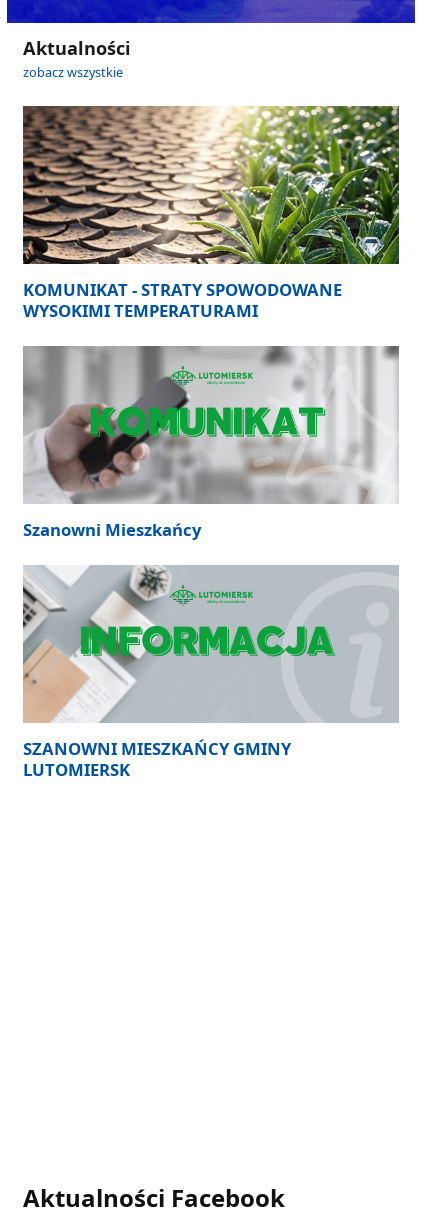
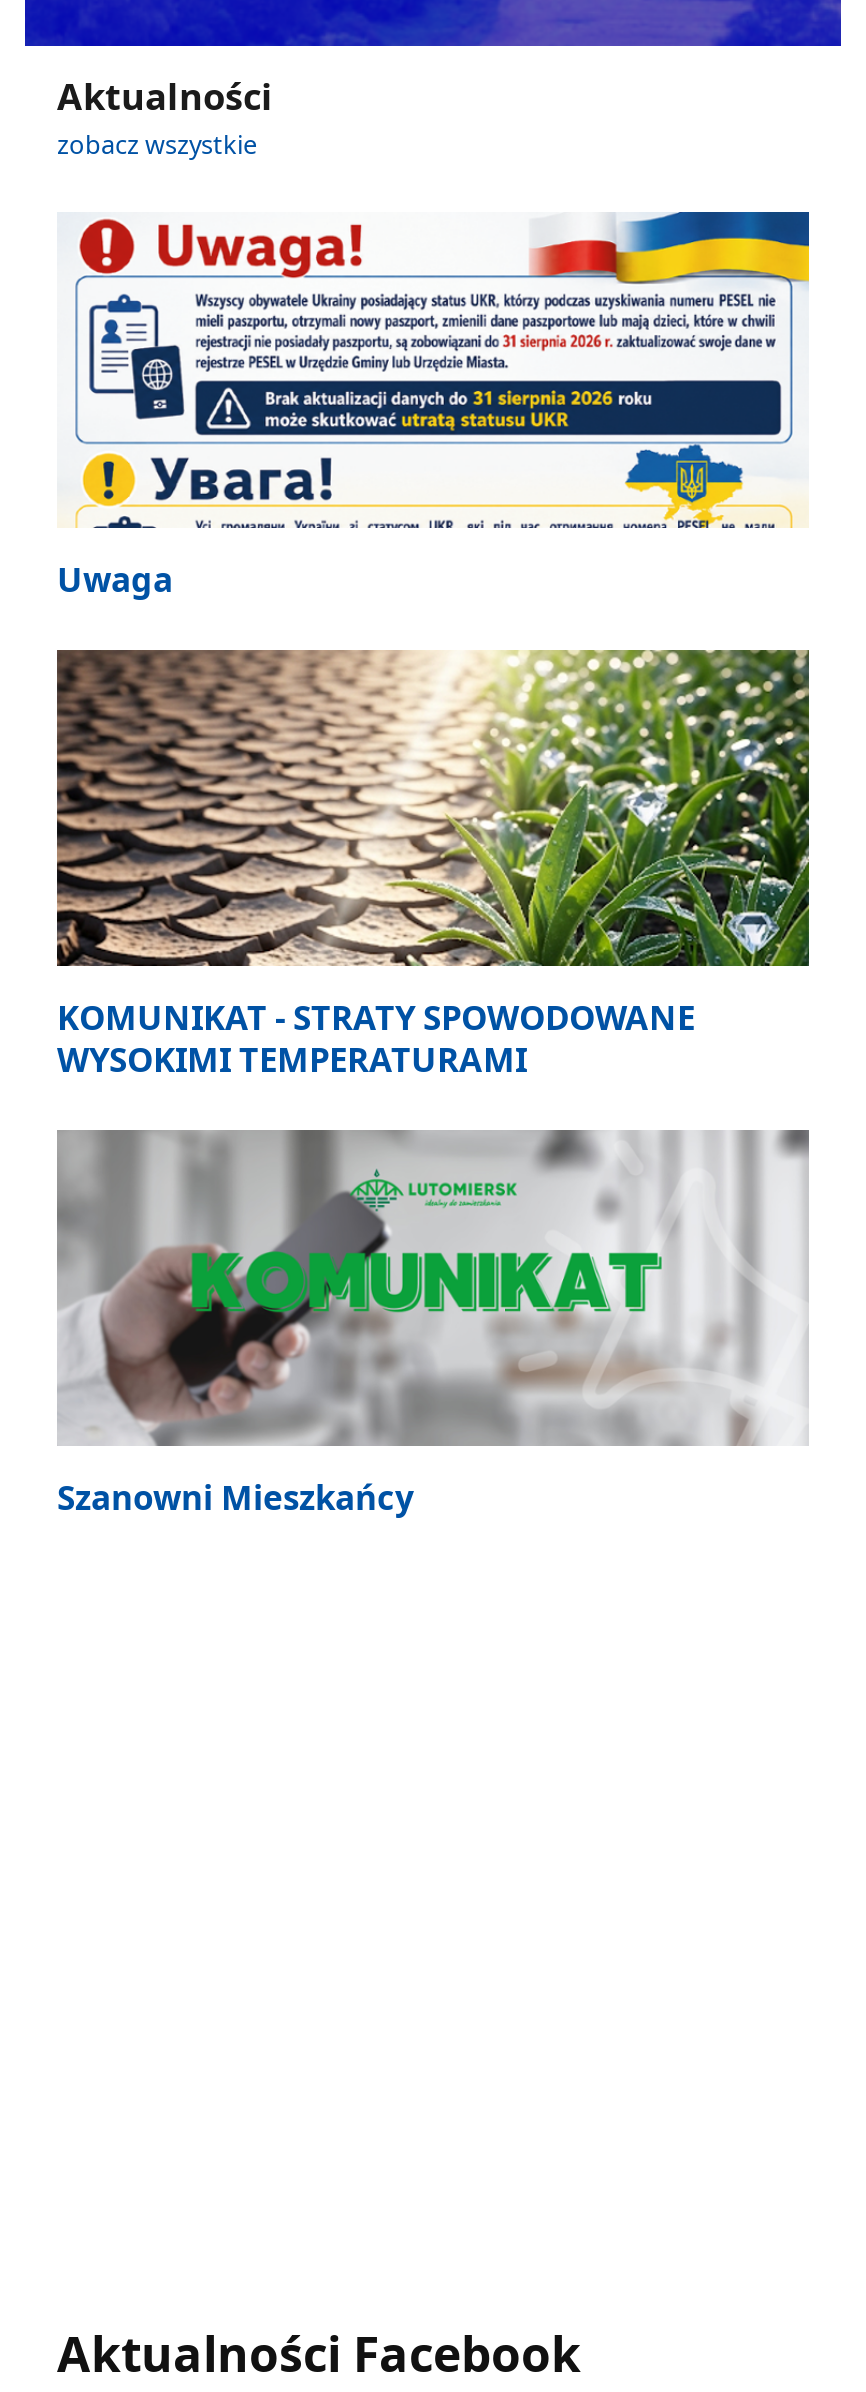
none -> [57,210,811,601] [image] | Uwaga
moved [21,104,401,541] -> [53,646,813,1519]: [image] | KOMUNIKAT - STRATY SPOWODOWANE | WYSOKIMI TEMPERATURAMI | Szanowni Mieszkańcy
[23,565,399,781] [image] | SZANOWNI MIESZKAŃCY GMINY | LUTOMIERSK -> none

